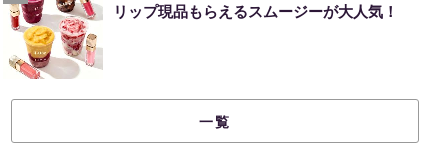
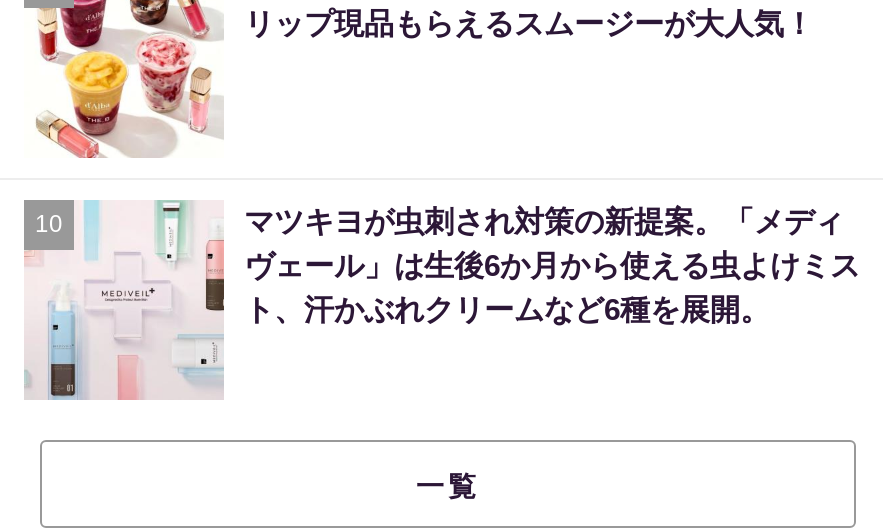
none -> [24,198,860,402] [image] | 10 | マツキヨが虫刺され対策の新提案。「メディ | ヴェール」は生後6か月から使える虫よけミス | ト、汗かぶれクリームなど6種を展開。

